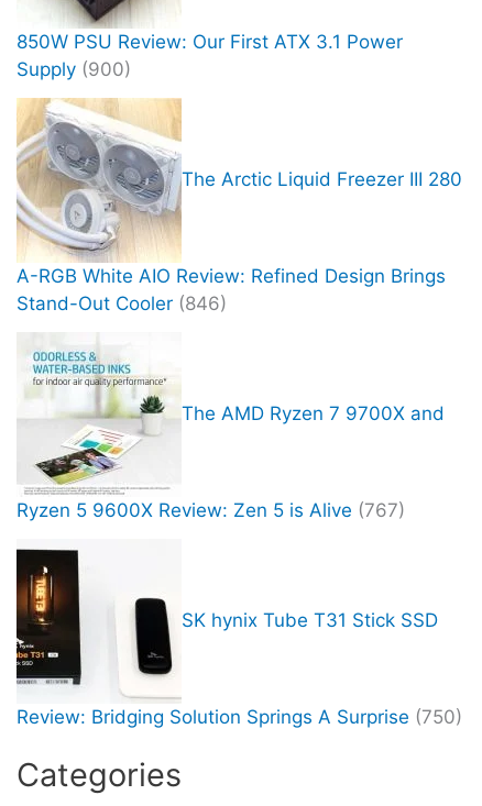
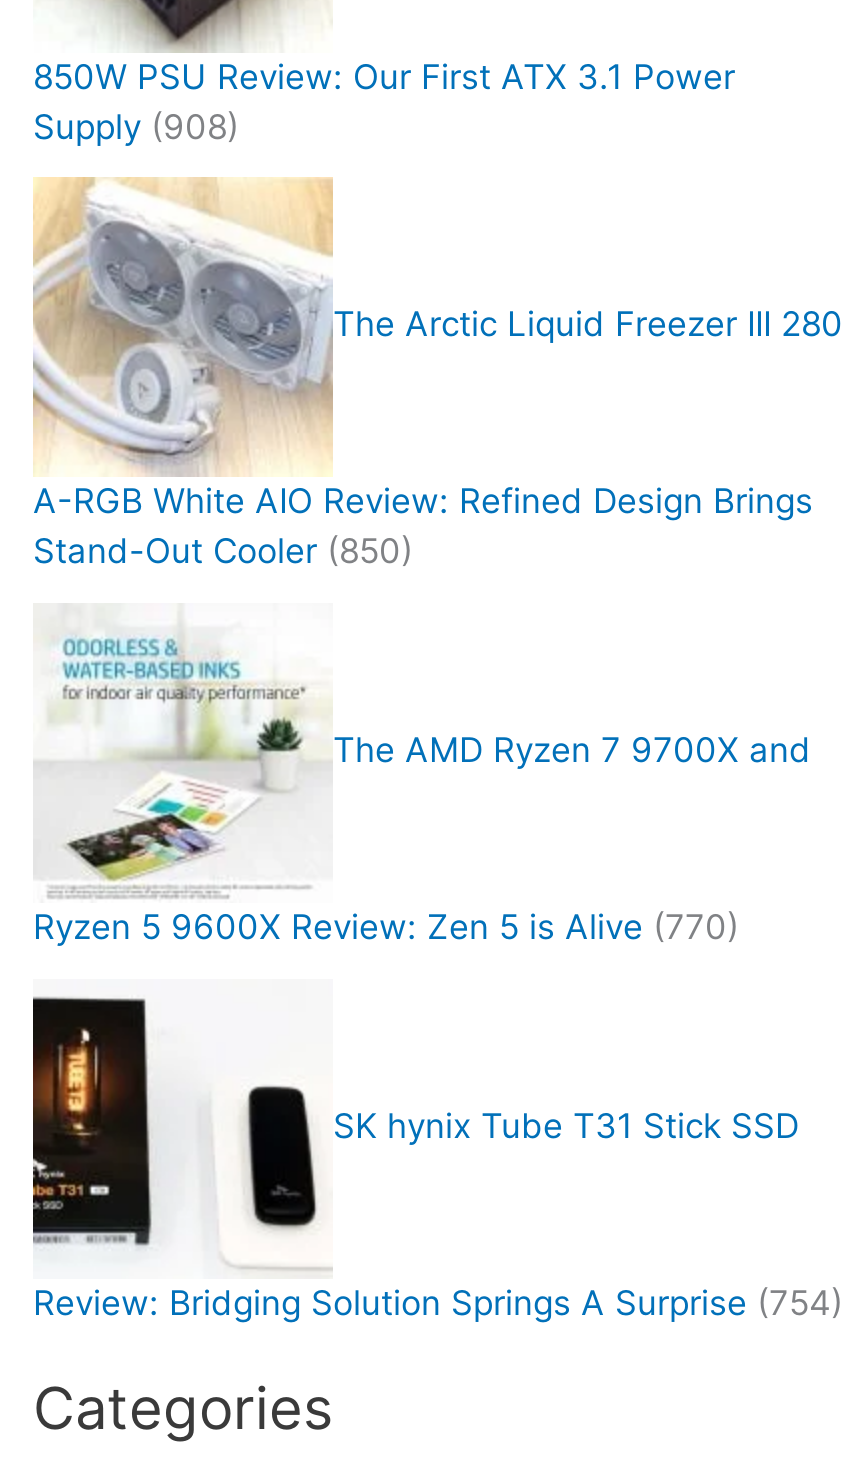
[17,59,131,81] Supply (900) -> [33,107,239,147] Supply (908)
[17,292,227,314] Stand-Out Cooler (846) -> [33,532,413,572] Stand-Out Cooler (850)
[17,499,405,521] Ryzen 5 9600X Review: Zen 5 is Alive (767) -> [33,908,739,948] Ryzen 5 9600X Review: Zen 5 is Alive (770)
[17,705,462,727] Review: Bridging Solution Springs A Surprise (750) -> [33,1283,843,1323] Review: Bridging Solution Springs A Surprise (754)

